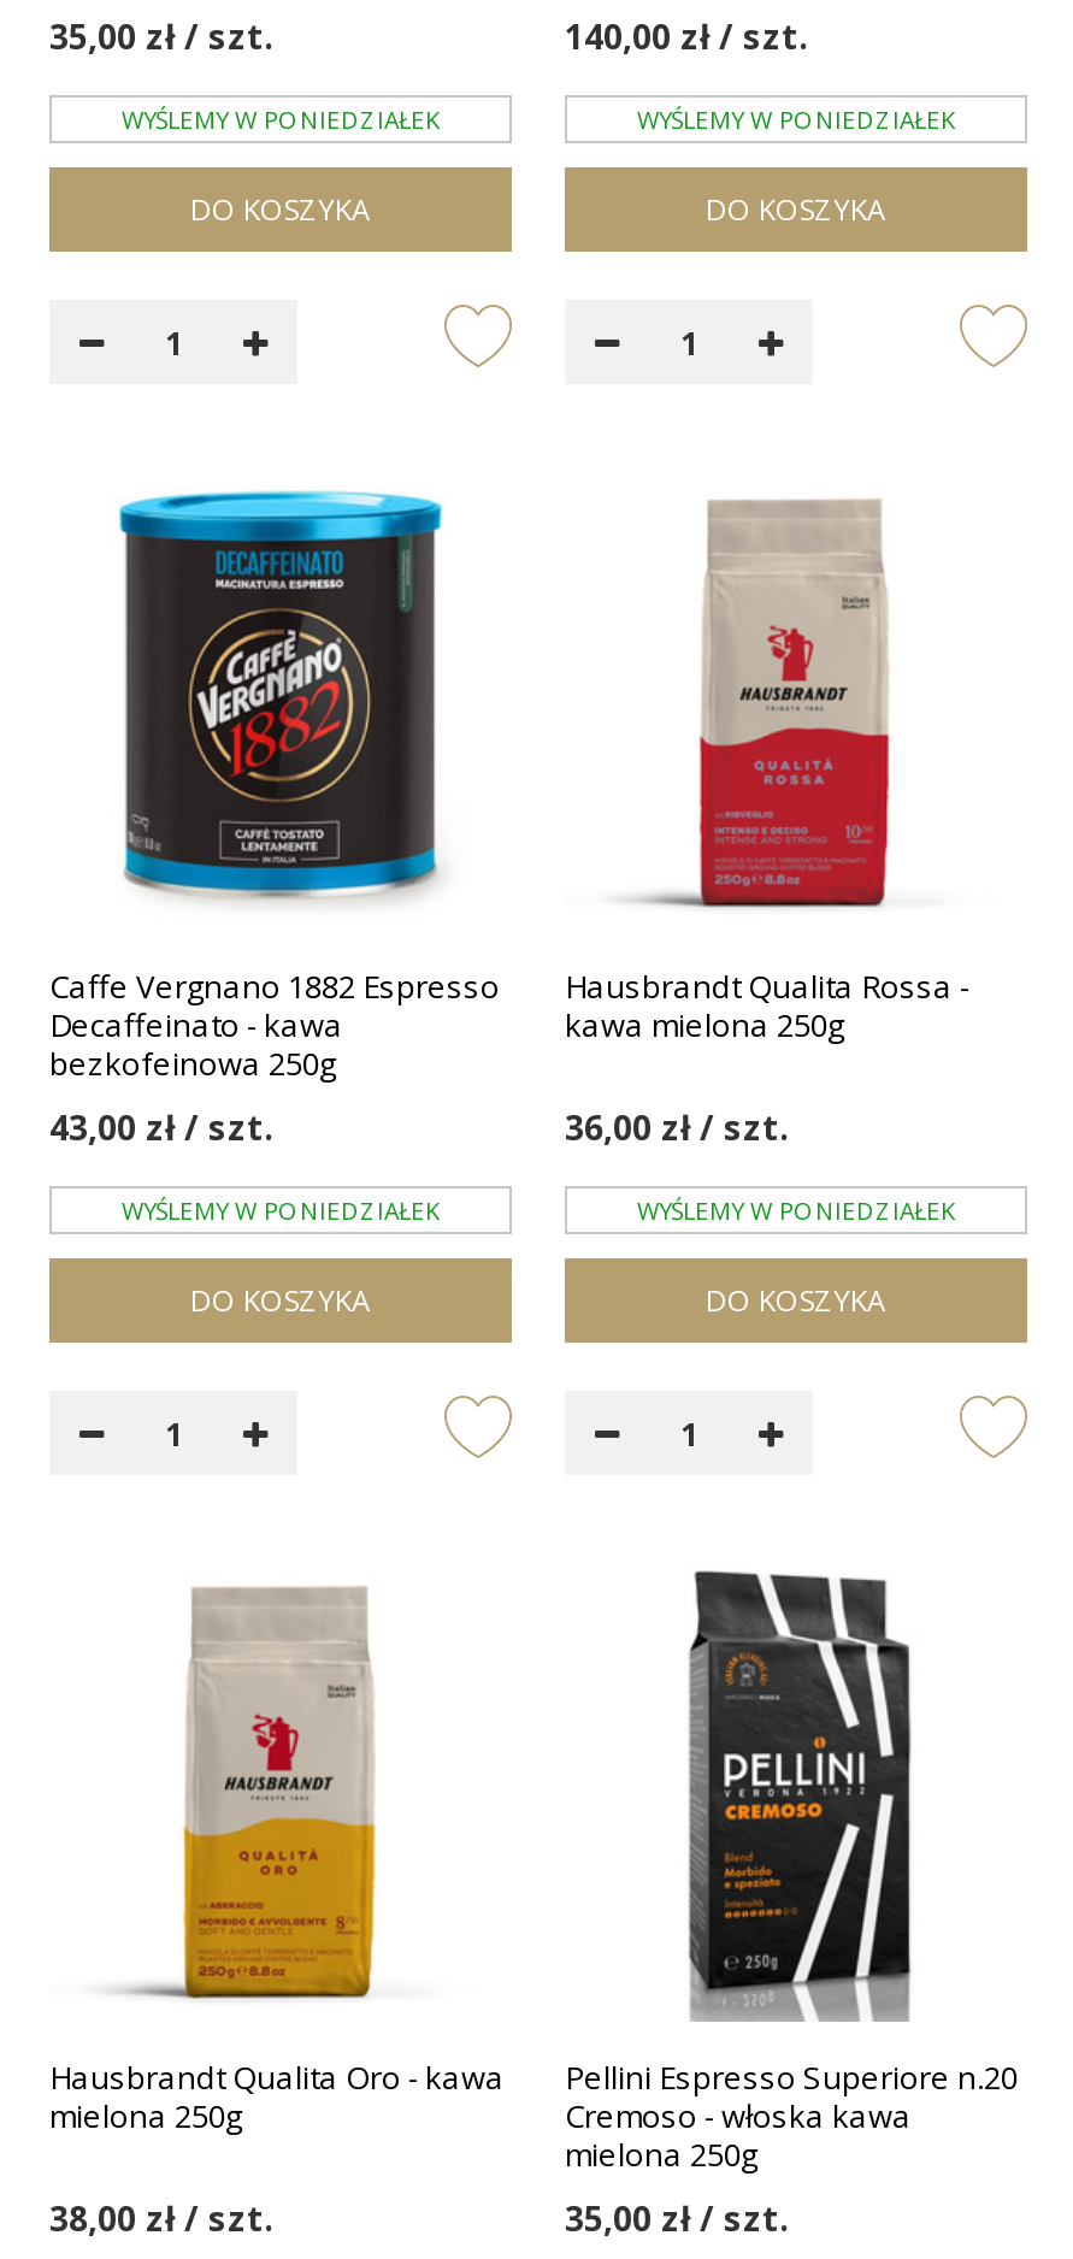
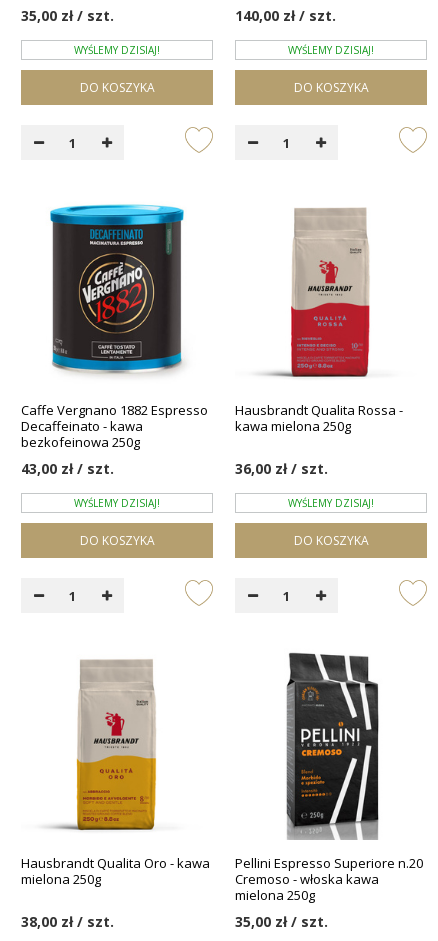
[122,101,440,135] WYŚLEMY W PONIEDZIAŁEK -> [74,42,160,56] WYŚLEMY DZISIAJ!
[637,101,955,135] WYŚLEMY W PONIEDZIAŁEK -> [288,42,374,56] WYŚLEMY DZISIAJ!
[122,1192,440,1226] WYŚLEMY W PONIEDZIAŁEK -> [74,495,160,509] WYŚLEMY DZISIAJ!
[637,1192,955,1226] WYŚLEMY W PONIEDZIAŁEK -> [288,495,374,509] WYŚLEMY DZISIAJ!

